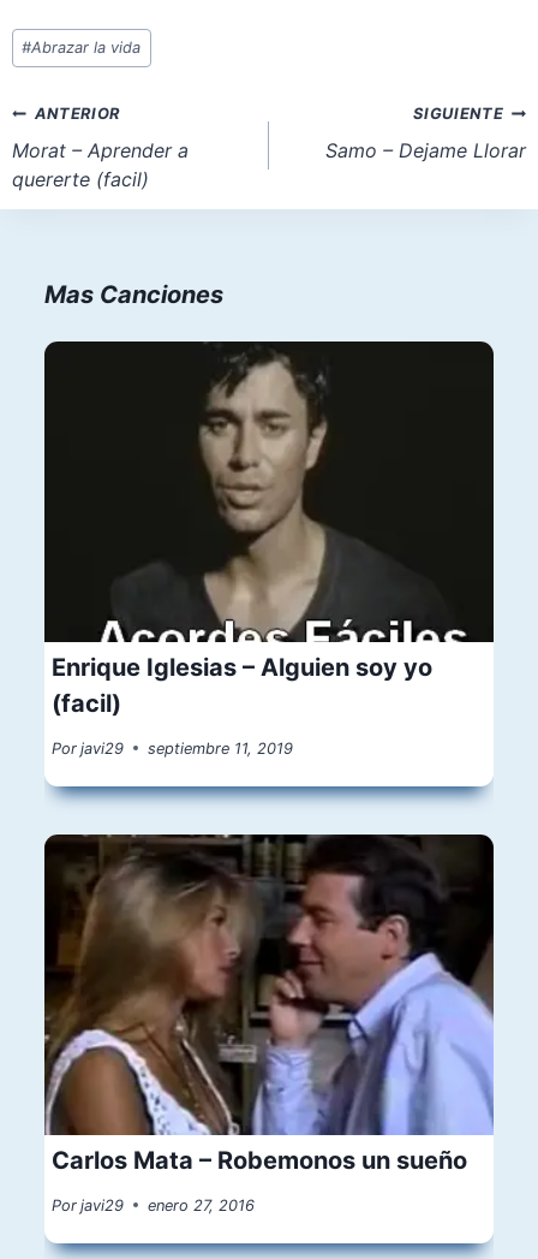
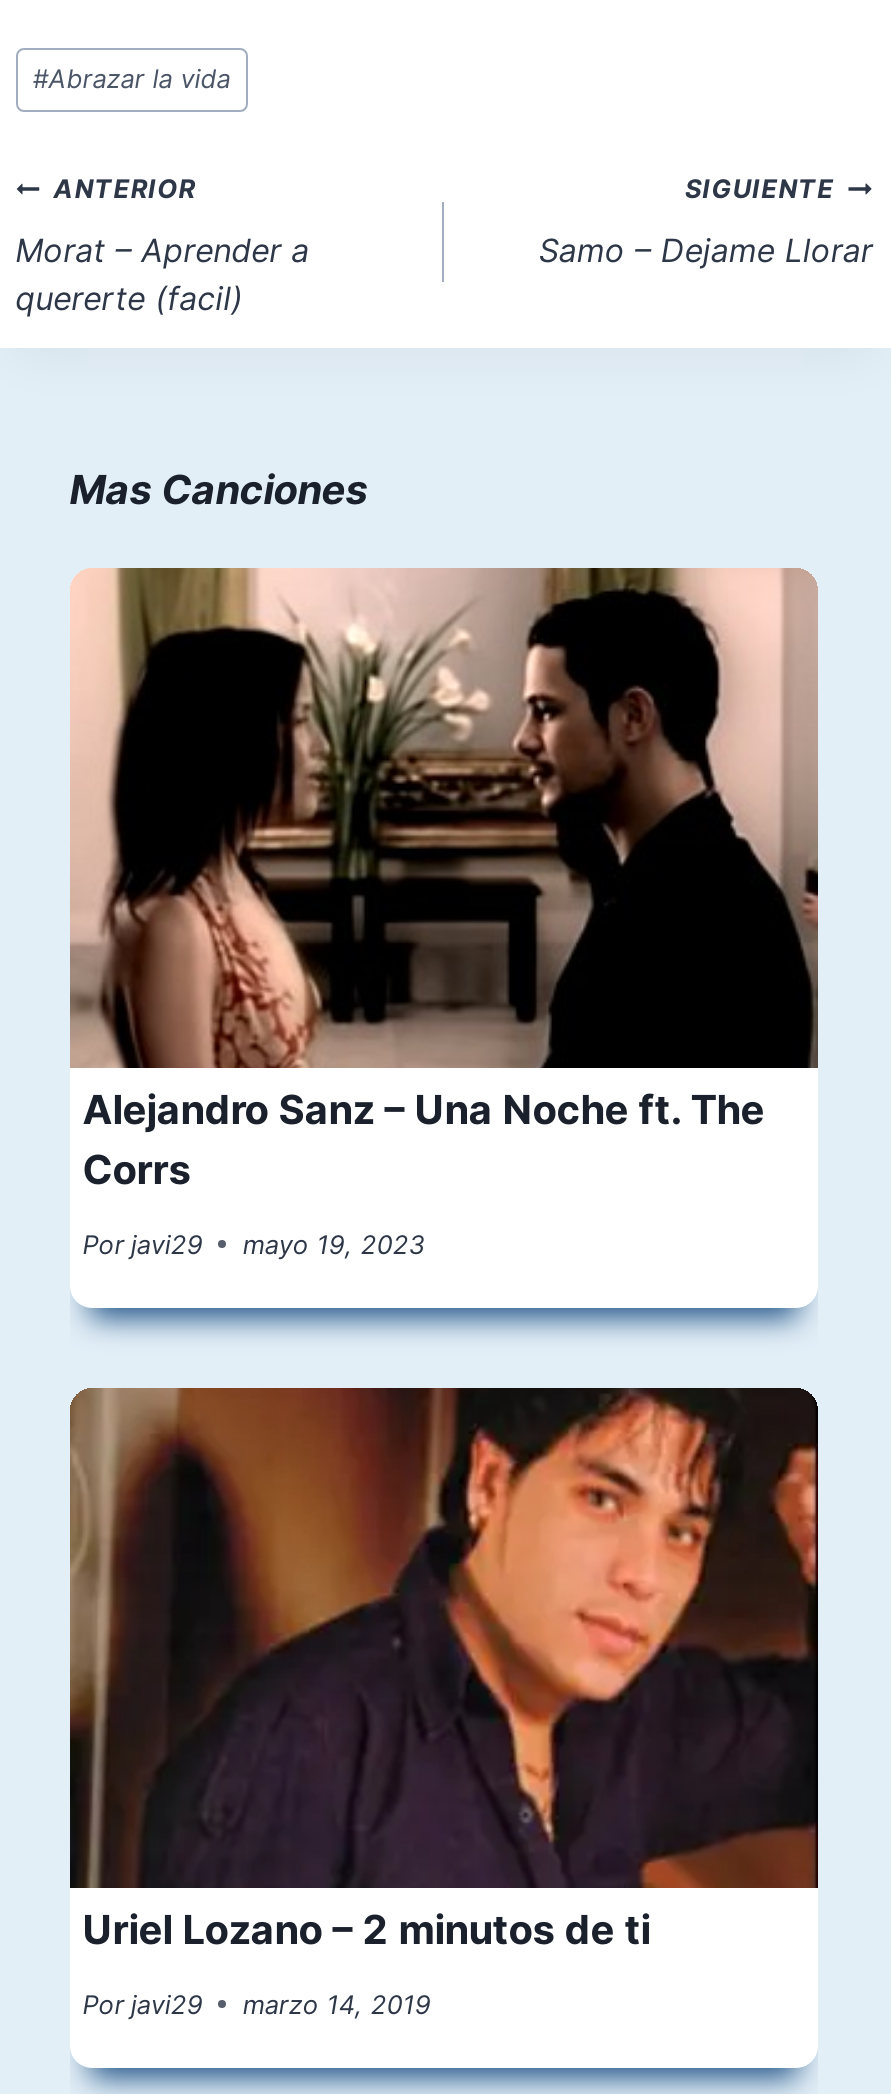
[43,340,495,718] [image] | Enrique Iglesias – Alguien soy yo | (facil) -> [68,566,820,1194] [image] | Alejandro Sanz – Una Noche ft. The | Corrs
[52,739,293,757] Por javi29 septiembre 11, 2019 -> [82,1230,425,1260] Por javi29 mayo 19, 2023
[43,833,494,1175] [image] | Carlos Mata – Robemonos un sueño -> [68,1386,820,1954] [image] | Uriel Lozano – 2 minutos de ti
[52,1196,255,1215] Por javi29 enero 27, 2016 -> [82,1990,431,2020] Por javi29 marzo 14, 2019

